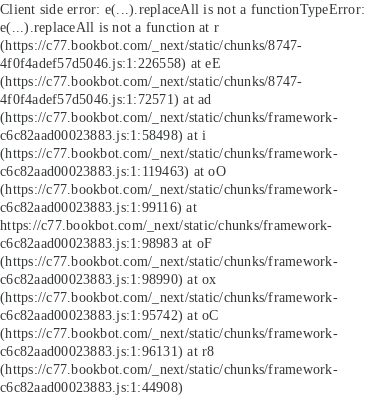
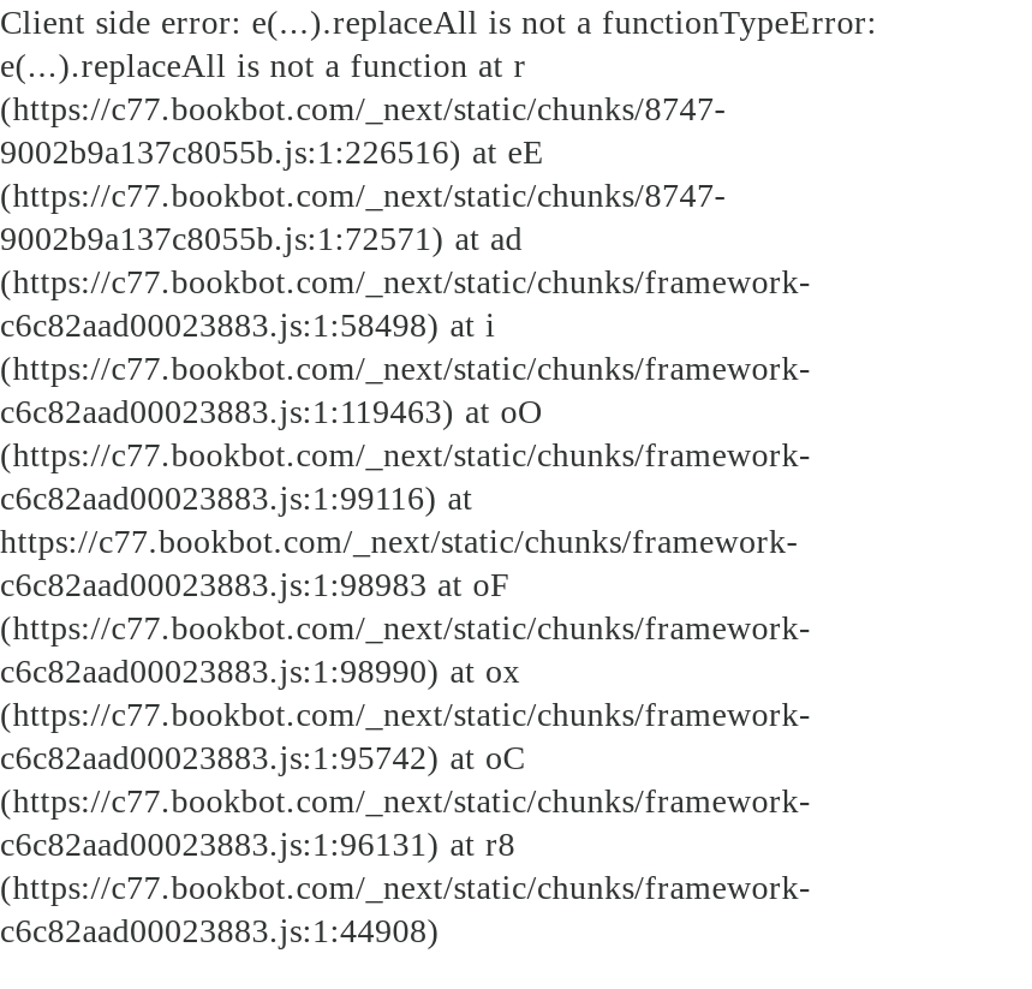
[0,55,221,71] 4f0f4adef57d5046.js:1:226558) at eE -> [0,132,545,171] 9002b9a137c8055b.js:1:226516) at eE
[0,91,211,107] 4f0f4adef57d5046.js:1:72571) at ad -> [0,219,523,257] 9002b9a137c8055b.js:1:72571) at ad

